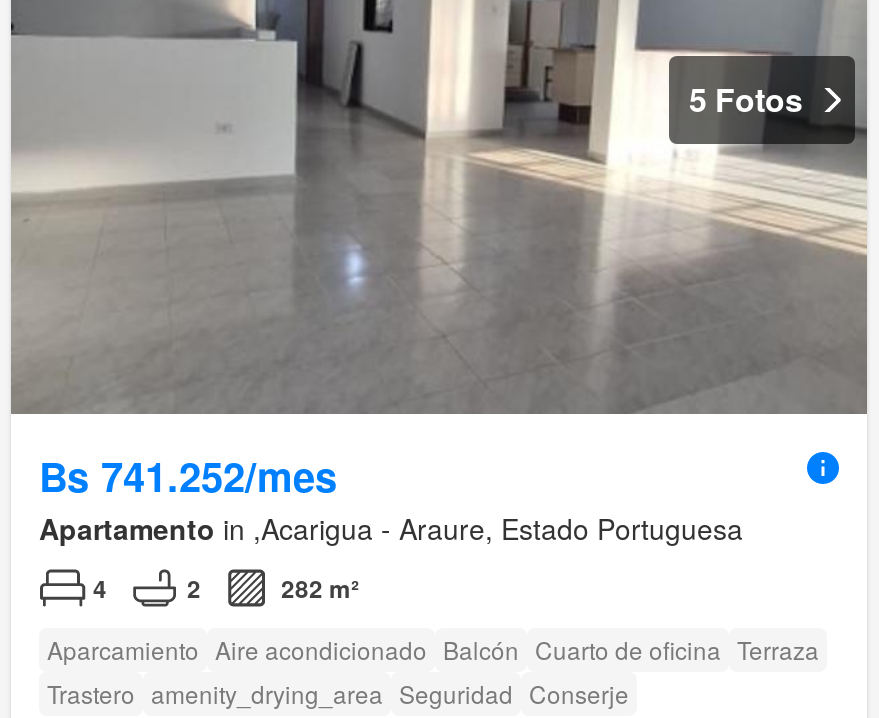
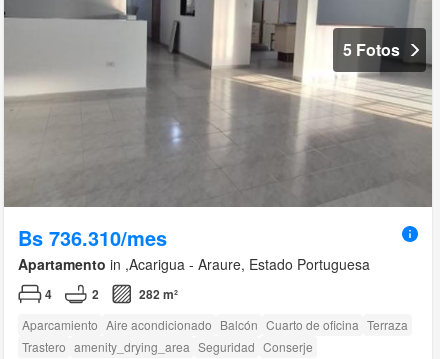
[39,447,337,505] Bs 741.252/mes -> [18,223,167,252] Bs 736.310/mes

